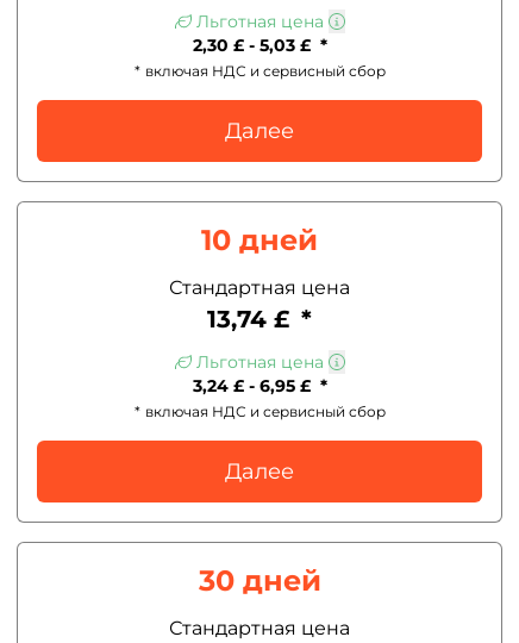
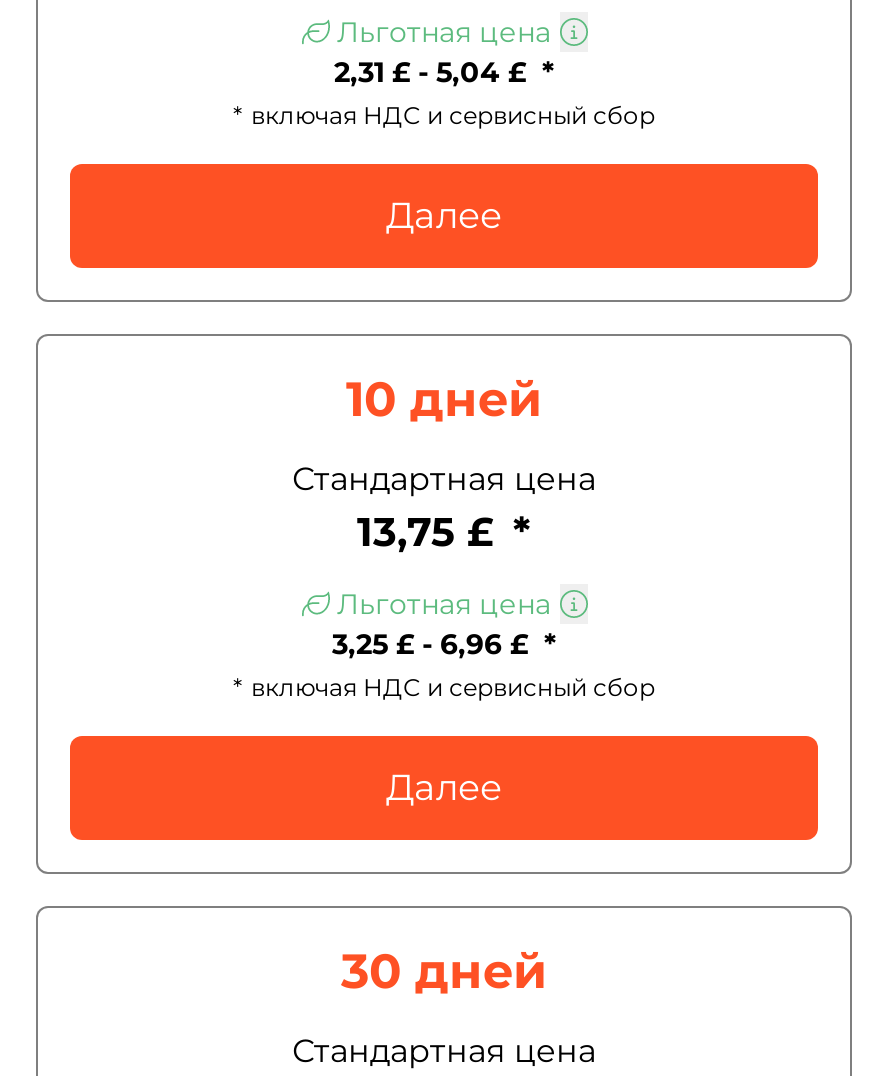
[192,35,327,56] 2,30 £ - 5,03 £ * -> [334,54,554,90] 2,31 £ - 5,04 £ *
[207,305,312,333] 13,74 £ * -> [357,508,531,556] 13,75 £ *
[192,375,327,397] 3,24 £ - 6,95 £ * -> [332,626,556,662] 3,25 £ - 6,96 £ *

